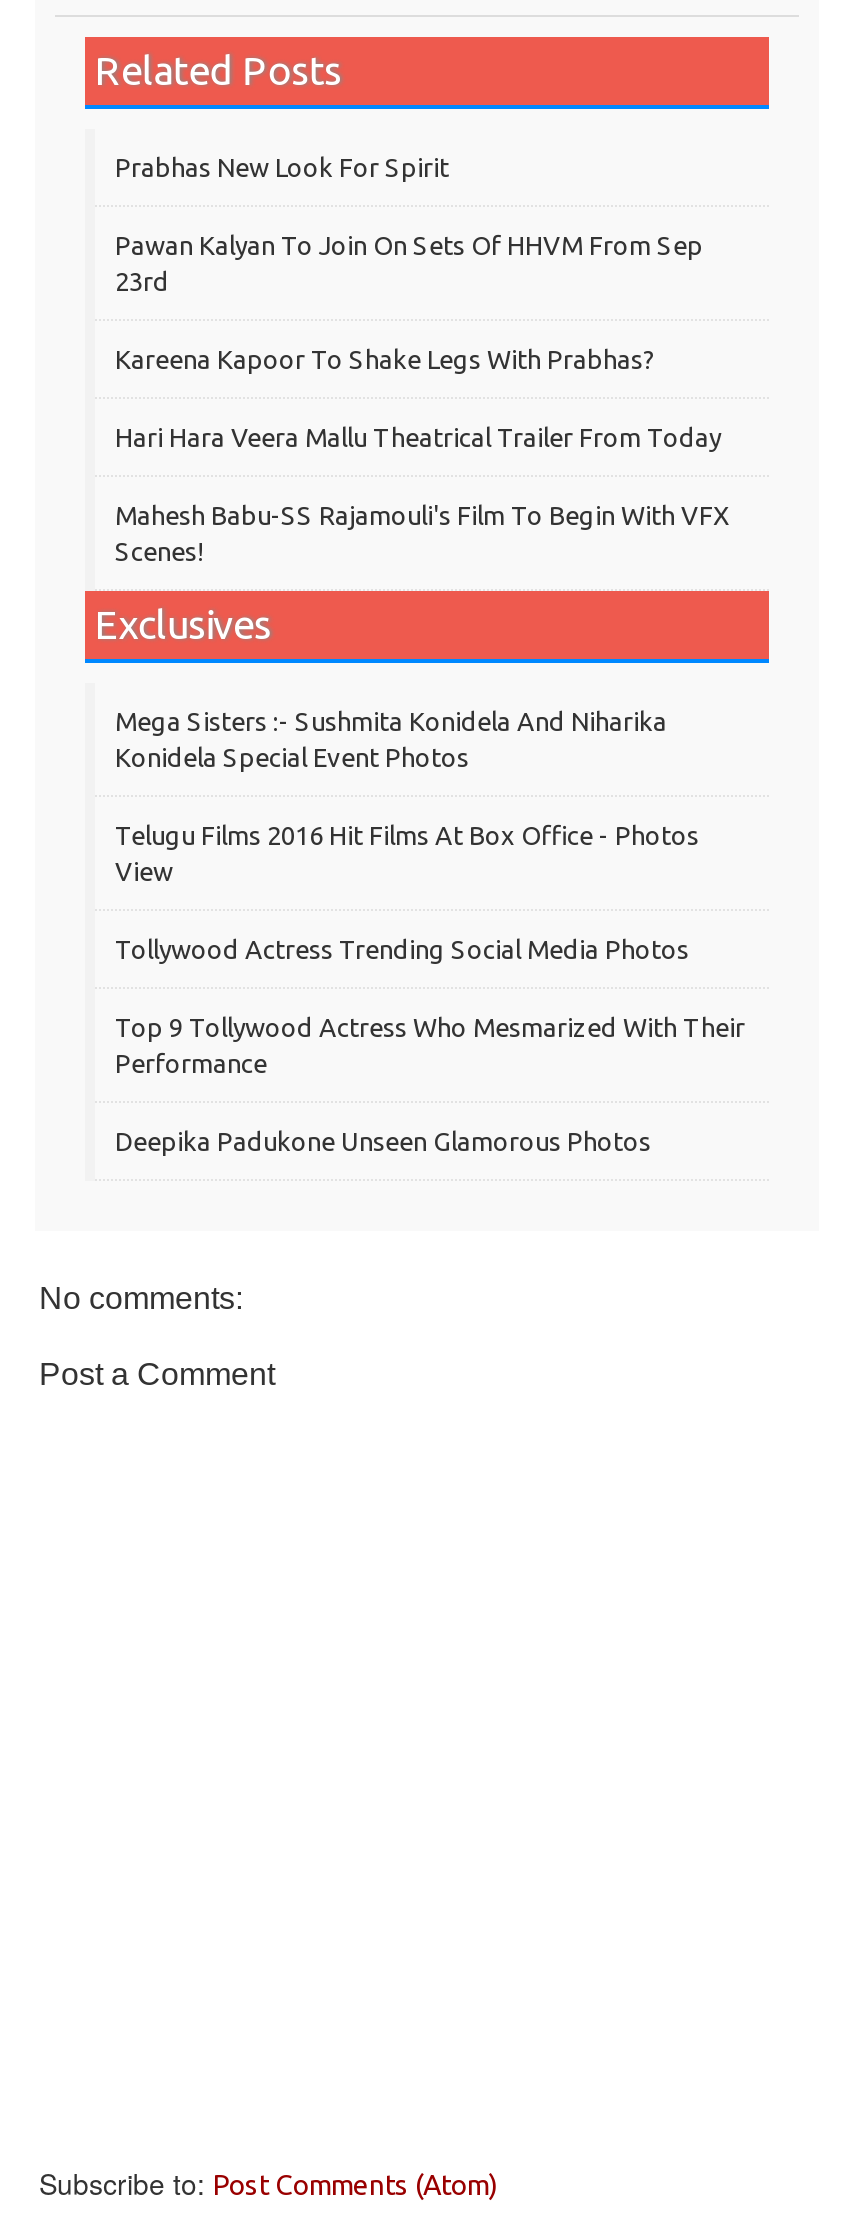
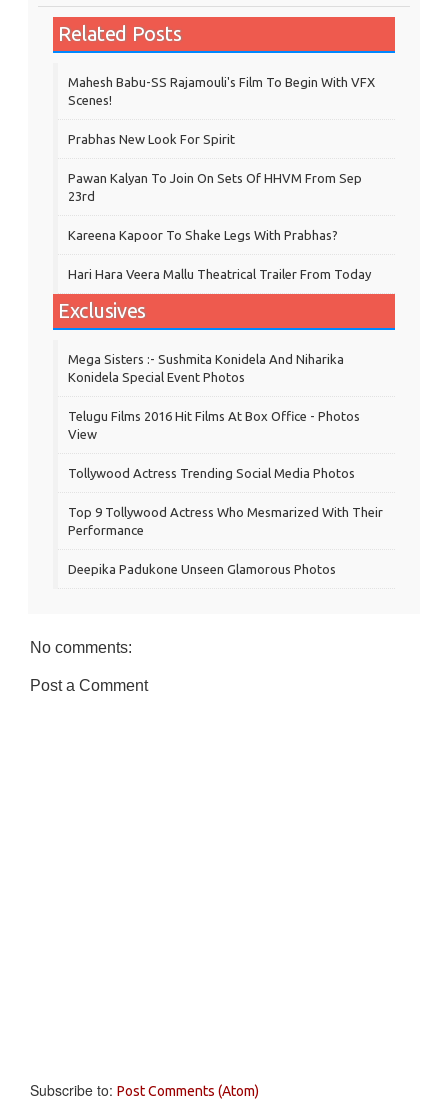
moved [115,153,721,451] -> [68,132,371,281]: Prabhas New Look For Spirit | Pawan Kalyan To Join On Sets Of HHVM From Sep | 23rd | Kareena Kapoor To Shake Legs With Prabhas? | Hari Hara Veera Mallu Theatrical Trailer From Today
moved [115,501,729,565] -> [68,75,375,107]: Mahesh Babu-SS Rajamouli's Film To Begin With VFX | Scenes!

